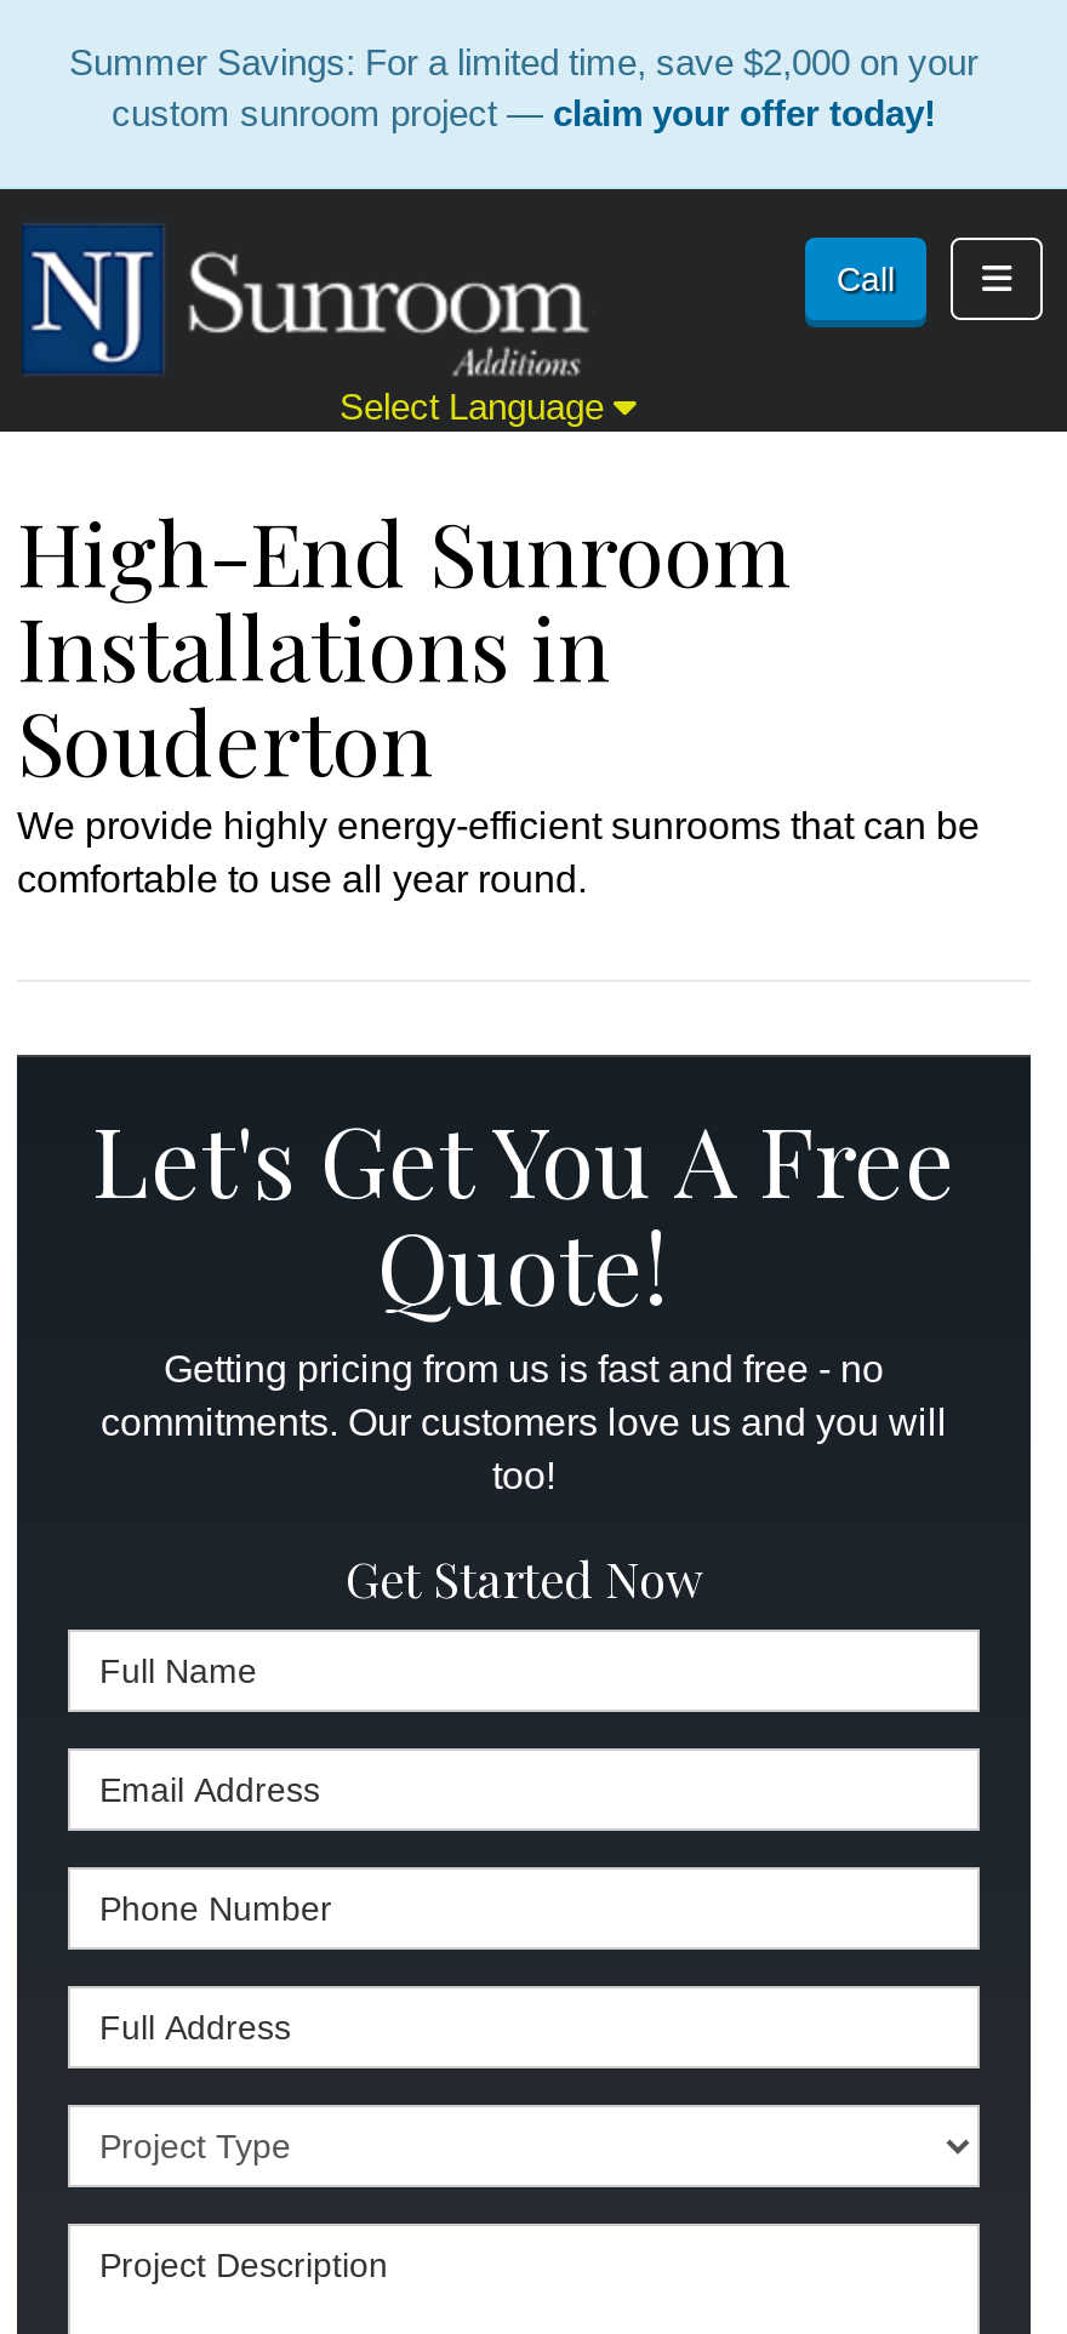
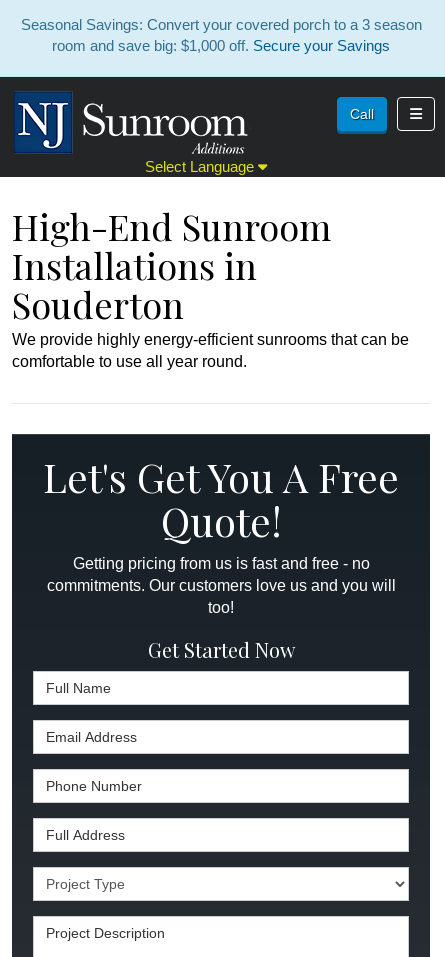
[69,41,978,133] Summer Savings: For a limited time, save $2,000 on your | custom sunroom project — claim your offer today! -> [20,16,421,54] Seasonal Savings: Convert your covered porch to a 3 season | room and save big: $1,000 off. Secure your Savings

